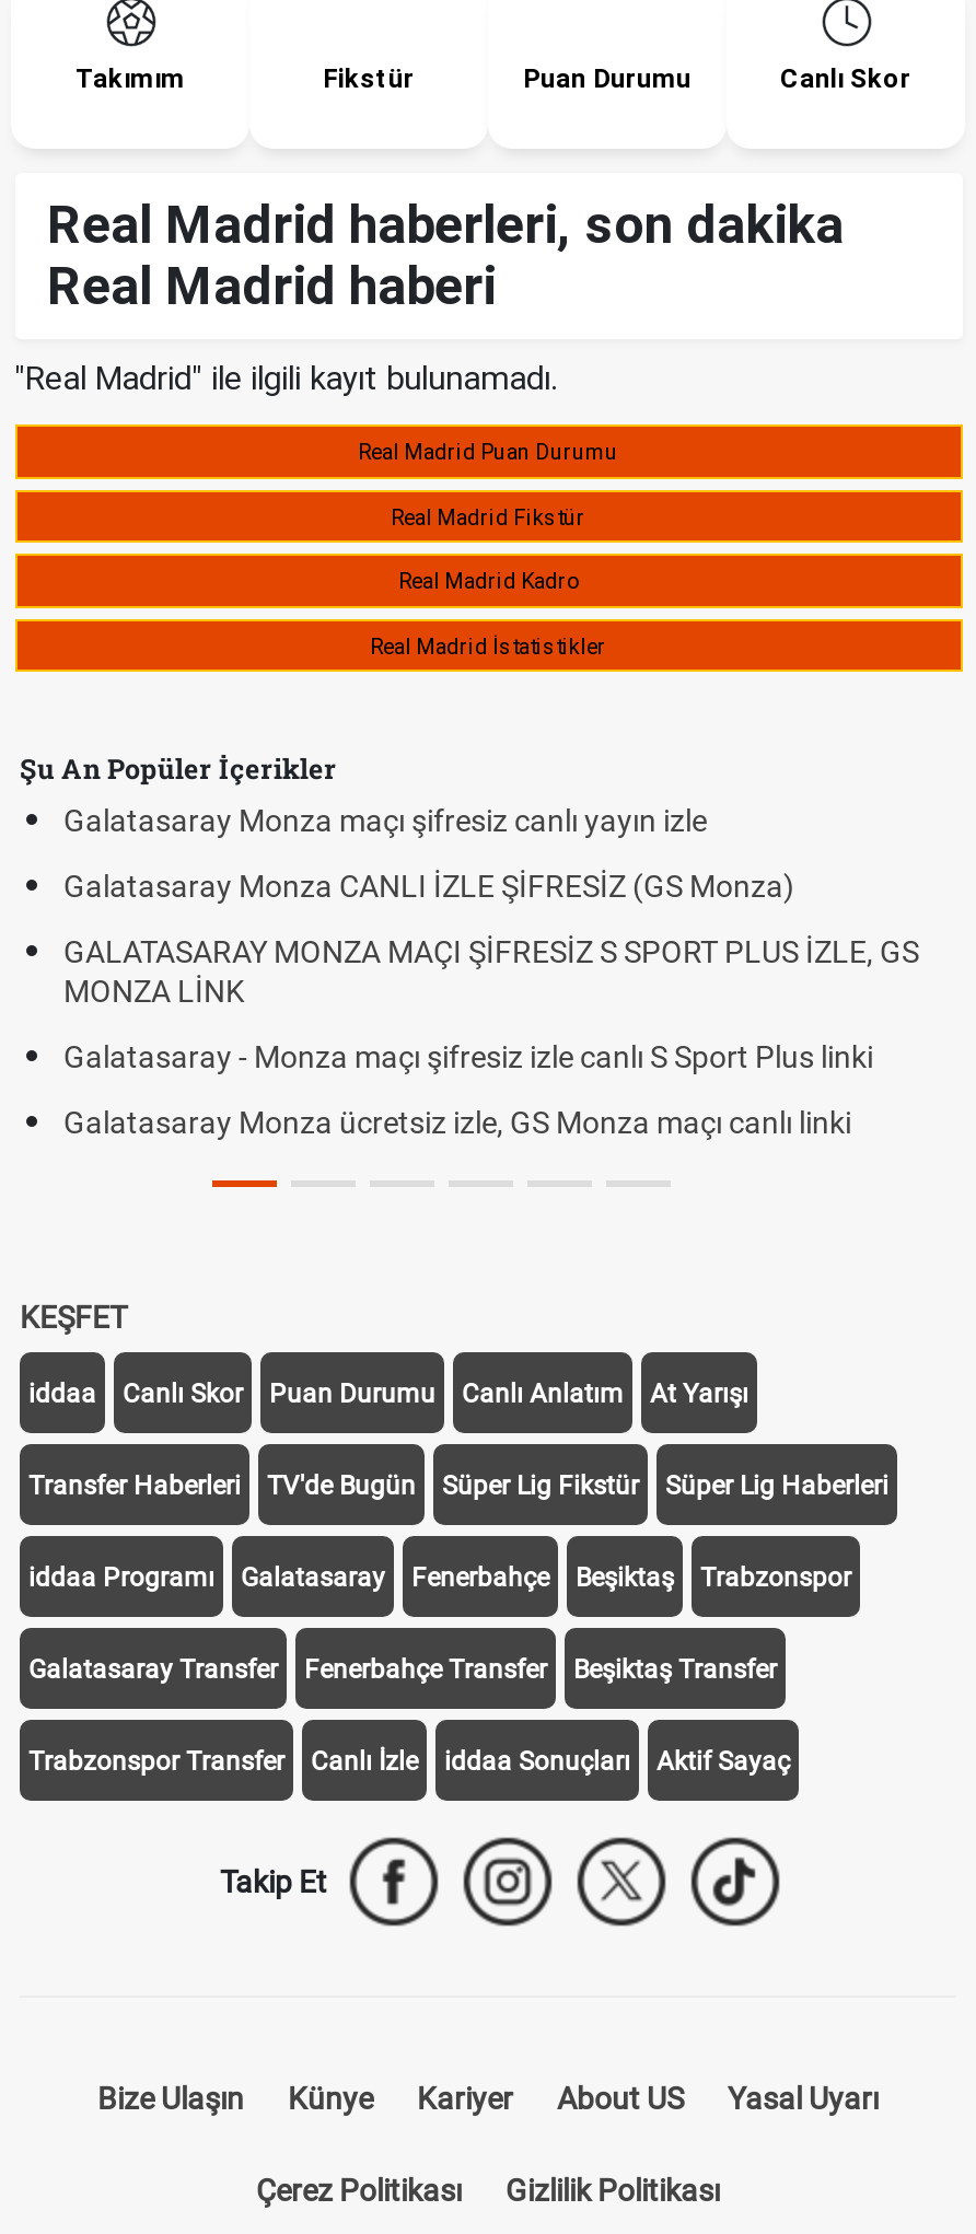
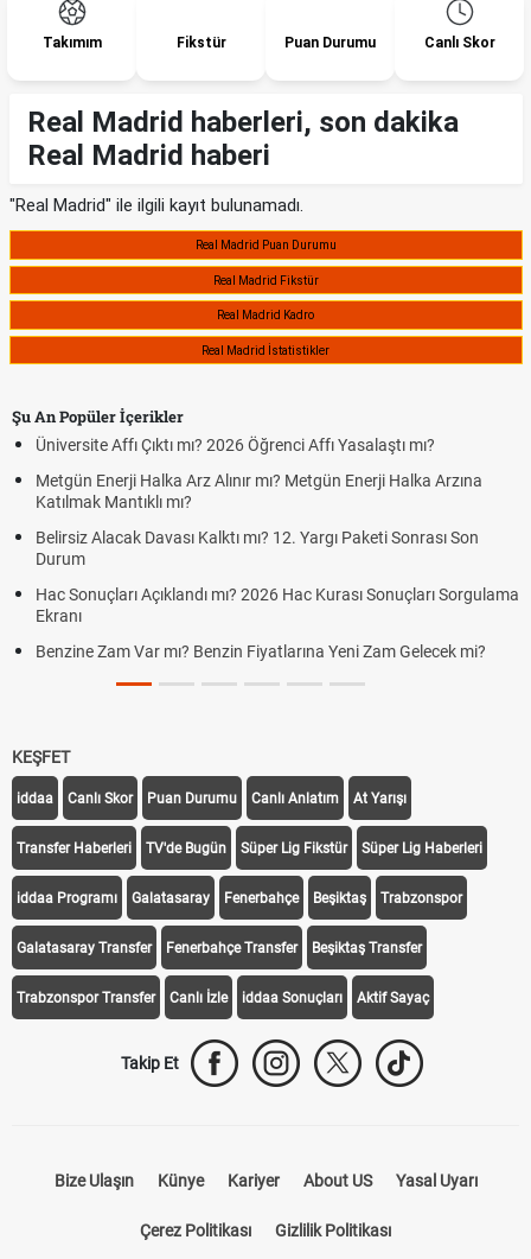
[63,804,707,839] Galatasaray Monza maçı şifresiz canlı yayın izle -> [36,436,435,455] Üniversite Affı Çıktı mı? 2026 Öğrenci Affı Yasalaştı mı?
[63,869,794,904] Galatasaray Monza CANLI İZLE ŞİFRESİZ (GS Monza) -> [36,471,482,512] Metgün Enerji Halka Arz Alınır mı? Metgün Enerji Halka Arzına | Katılmak Mantıklı mı?
[63,935,919,1009] GALATASARAY MONZA MAÇI ŞİFRESİZ S SPORT PLUS İZLE, GS | MONZA LİNK -> [36,528,479,569] Belirsiz Alacak Davası Kalktı mı? 12. Yargı Paketi Sonrası Son | Durum
[63,1040,873,1075] Galatasaray - Monza maçı şifresiz izle canlı S Sport Plus linki -> [36,585,519,626] Hac Sonuçları Açıklandı mı? 2026 Hac Kurası Sonuçları Sorgulama | Ekranı
[63,1106,851,1141] Galatasaray Monza ücretsiz izle, GS Monza maçı canlı linki -> [36,642,486,661] Benzine Zam Var mı? Benzin Fiyatlarına Yeni Zam Gelecek mi?

